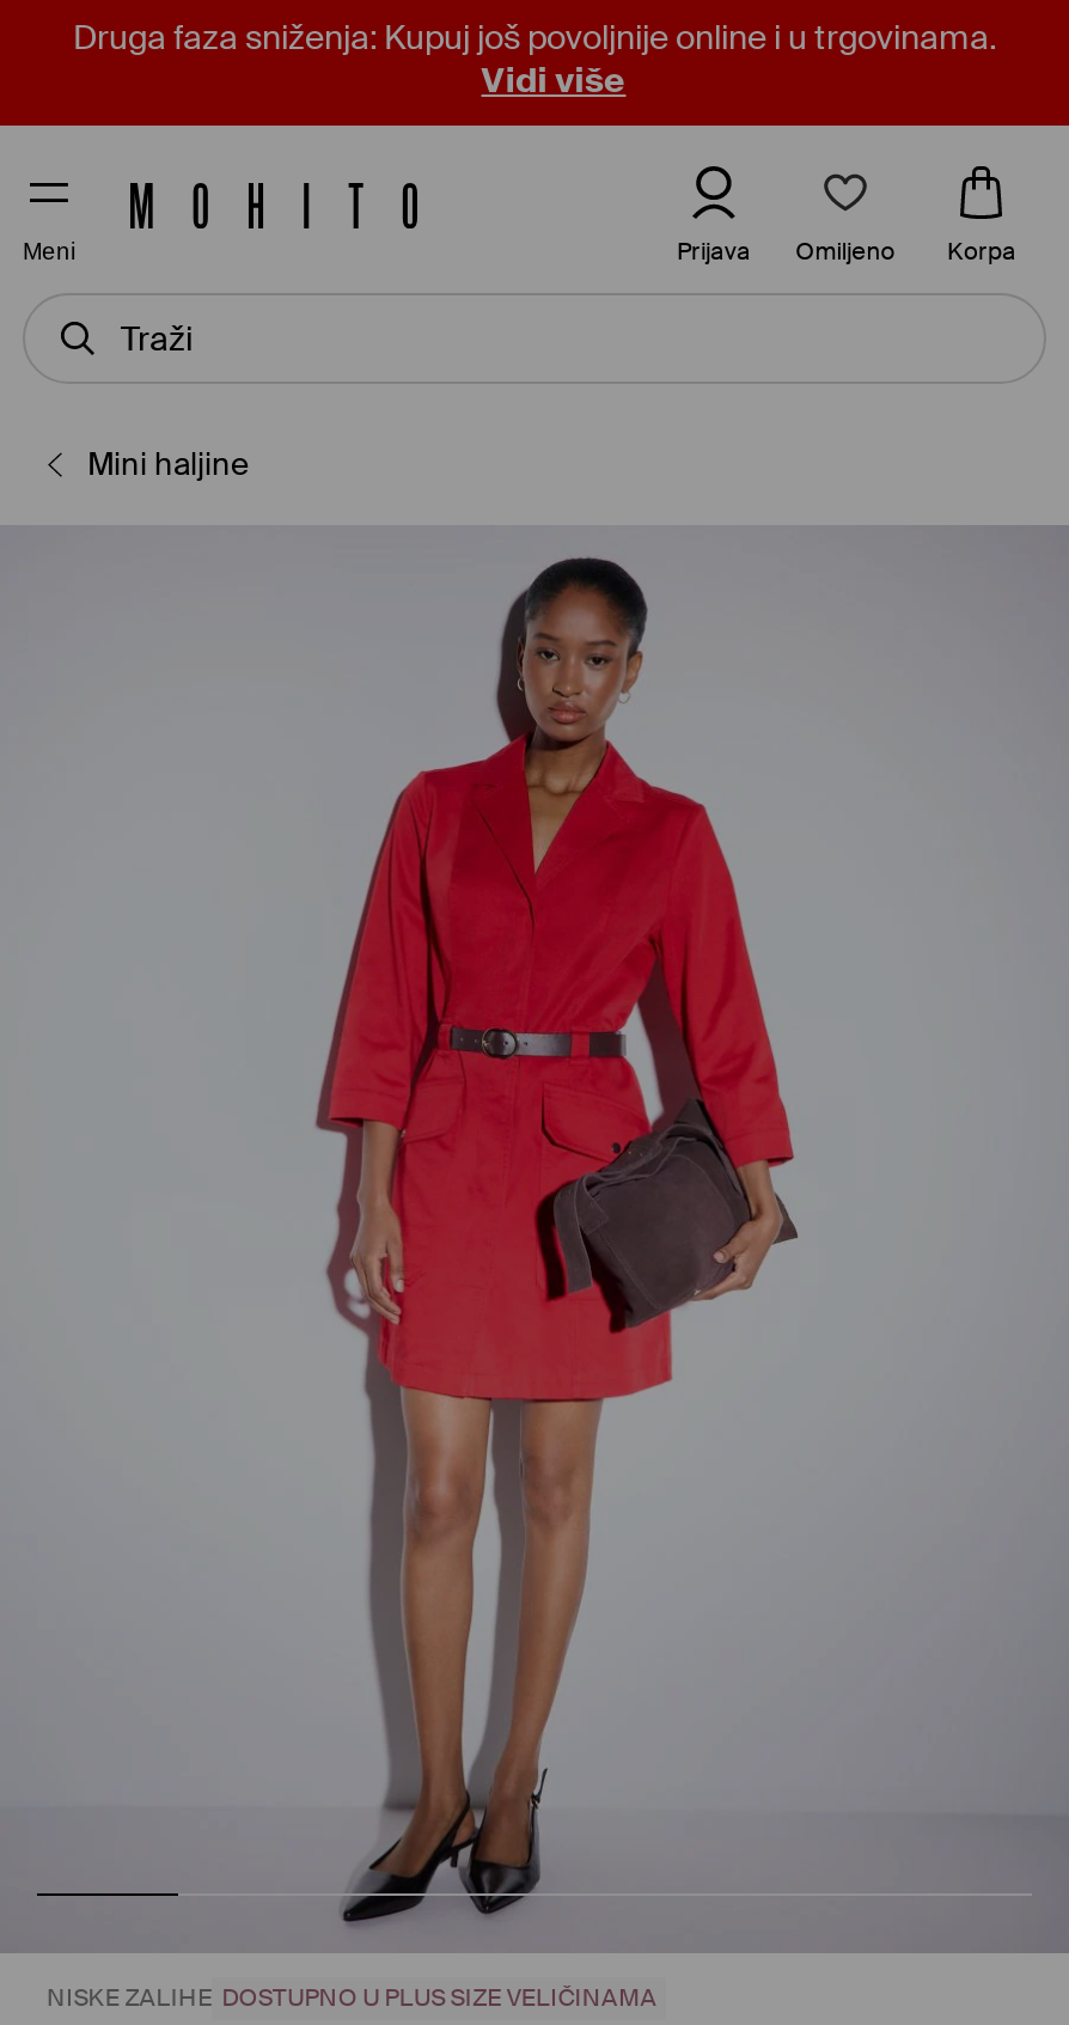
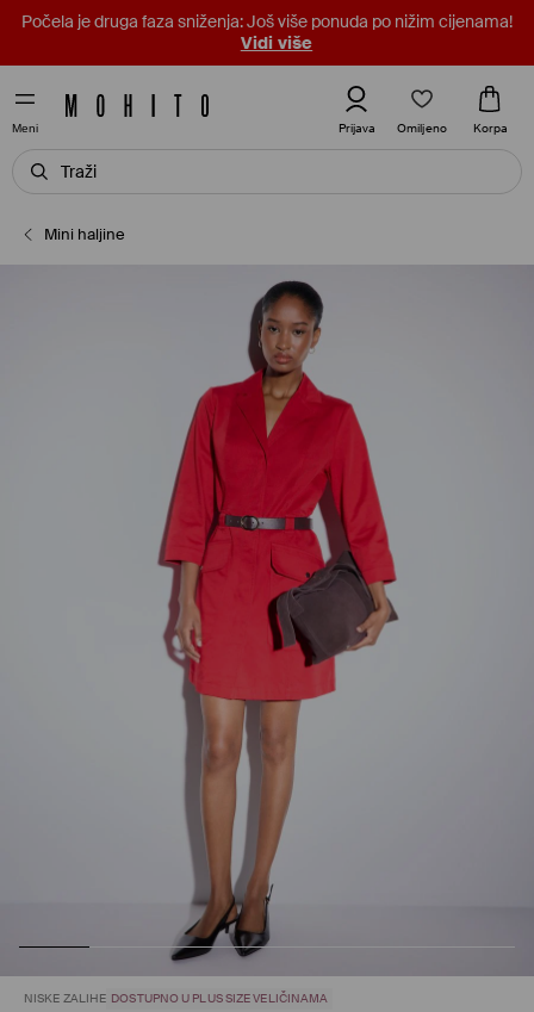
[73,16,996,59] Druga faza sniženja: Kupuj još povoljnije online i u trgovinama. -> [21,11,513,32] Počela je druga faza sniženja: Još više ponuda po nižim cijenama!

